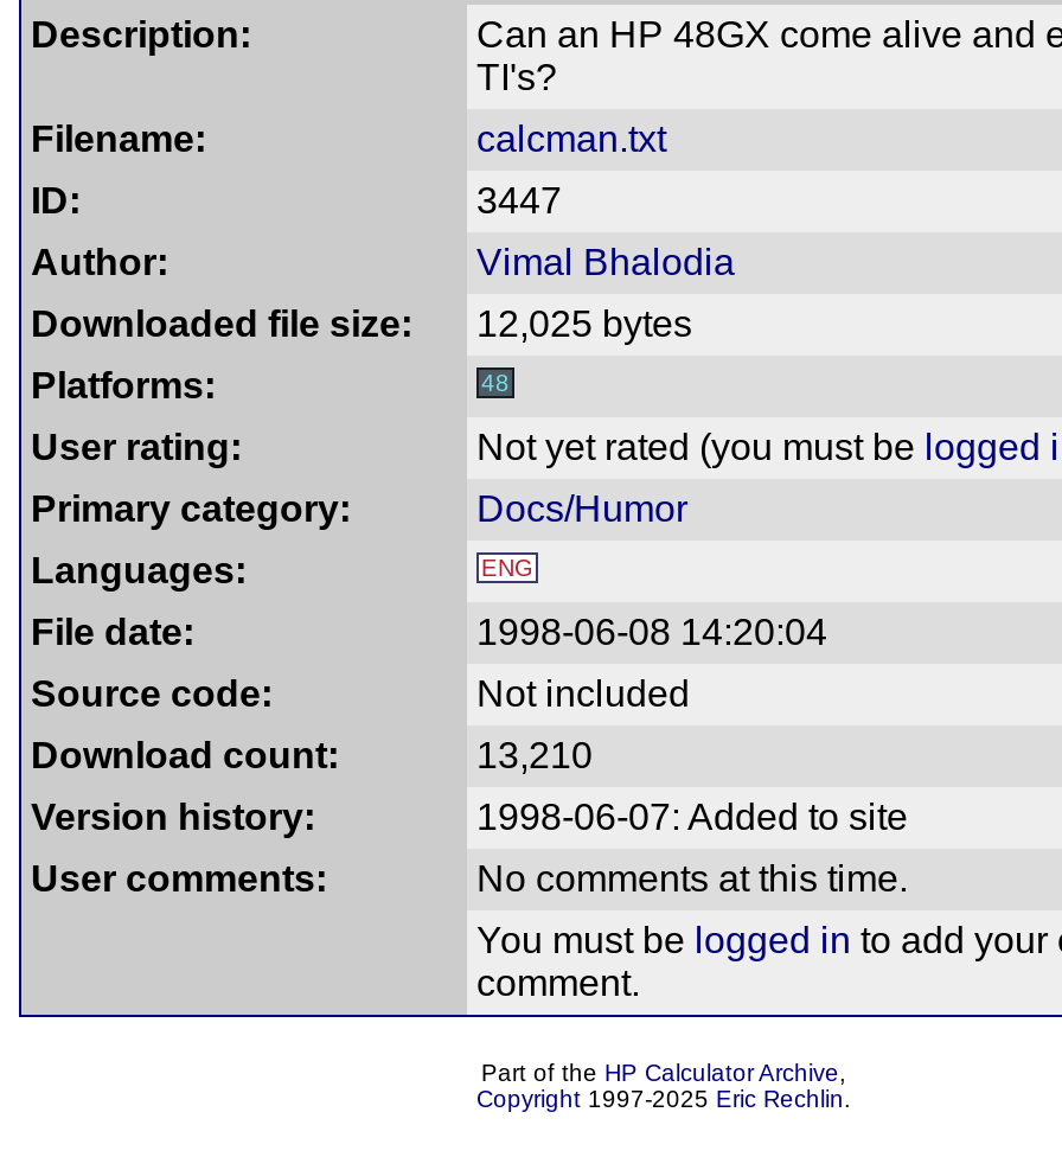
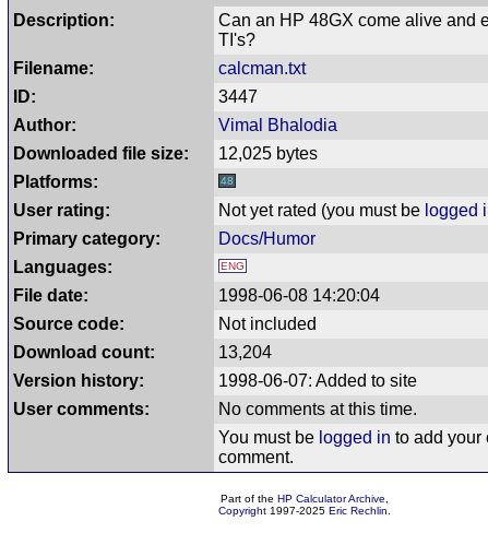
[476,735,593,775] 13,210 -> [218,343,272,362] 13,204

